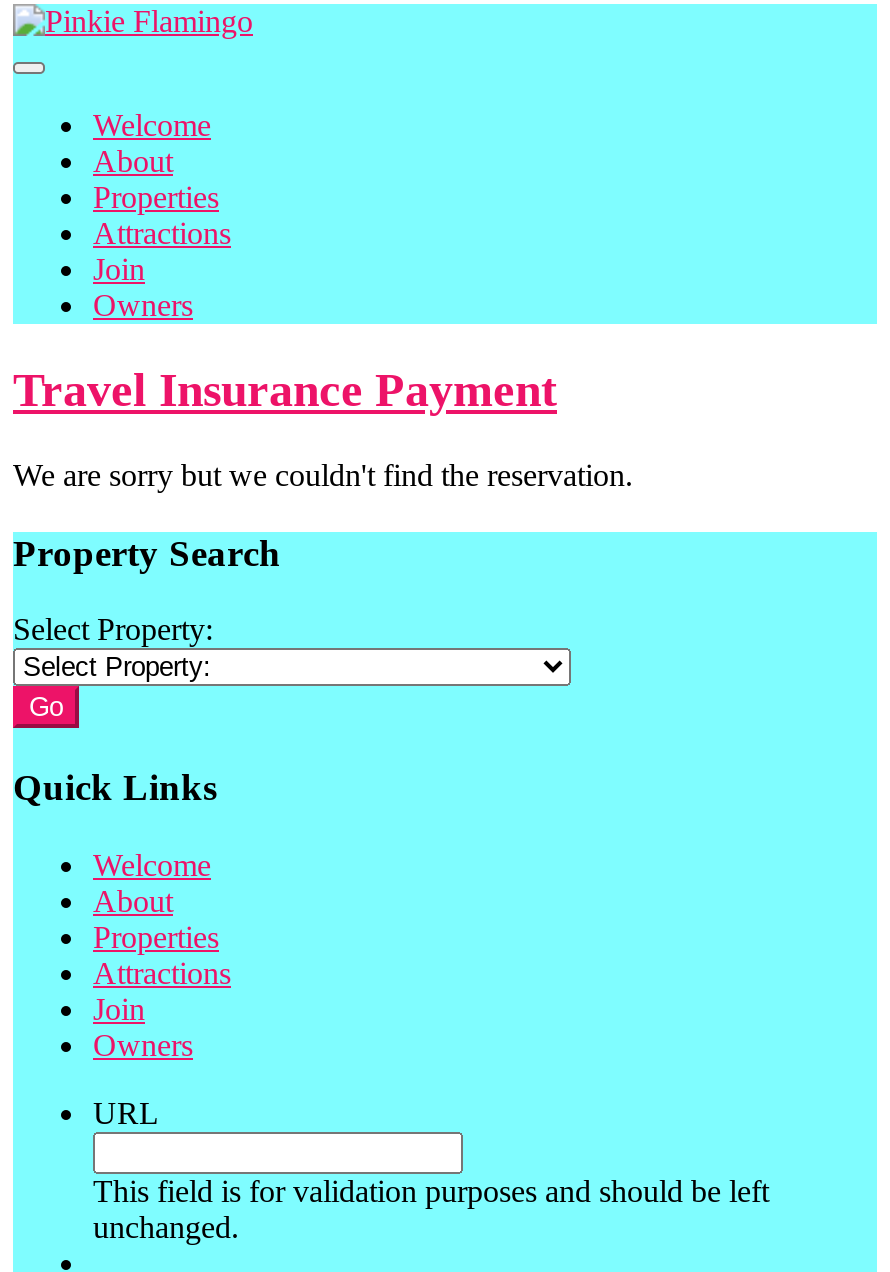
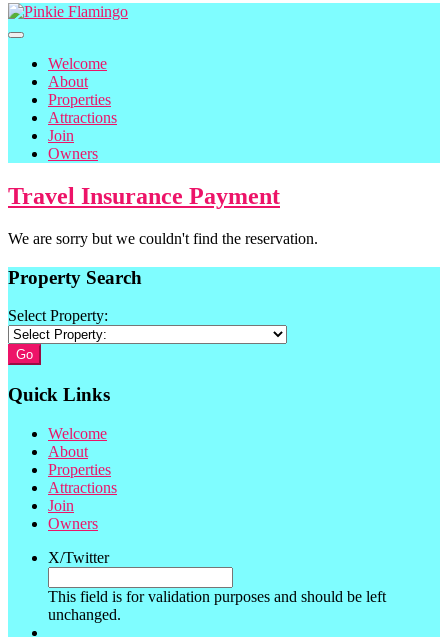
[93,1095,159,1129] URL -> [48,549,109,566] X/Twitter

